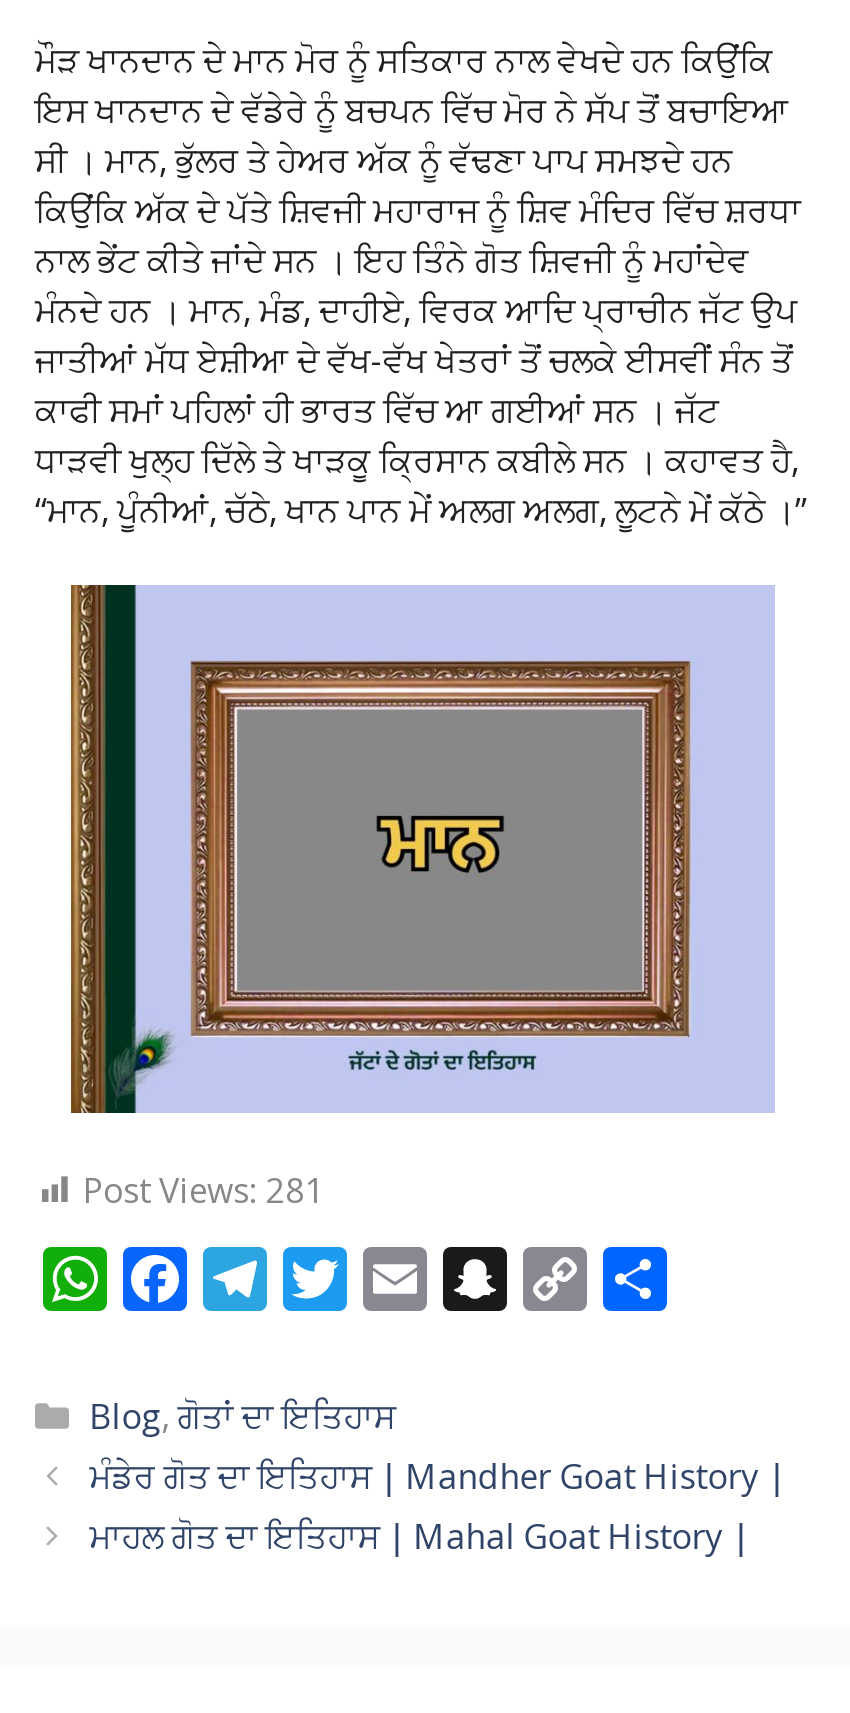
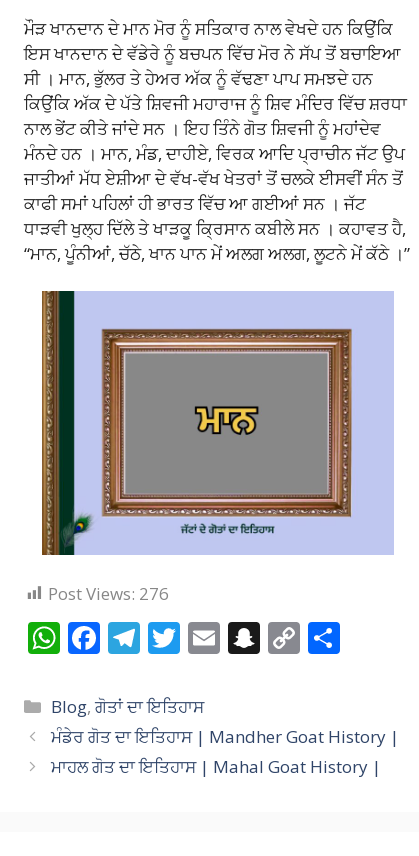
[83,1166,325,1212] Post Views: 281 -> [48,582,169,605] Post Views: 276

